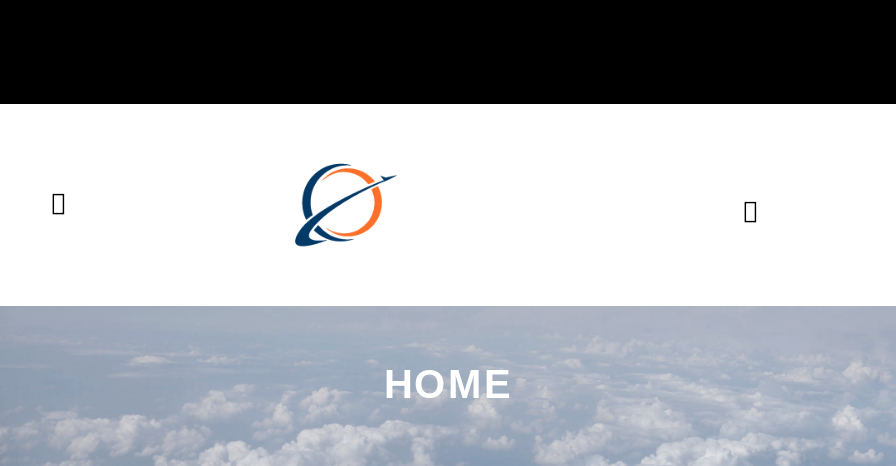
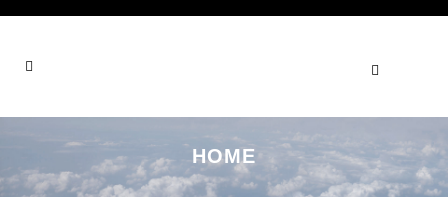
[292,162,396,248] [image] -> none

